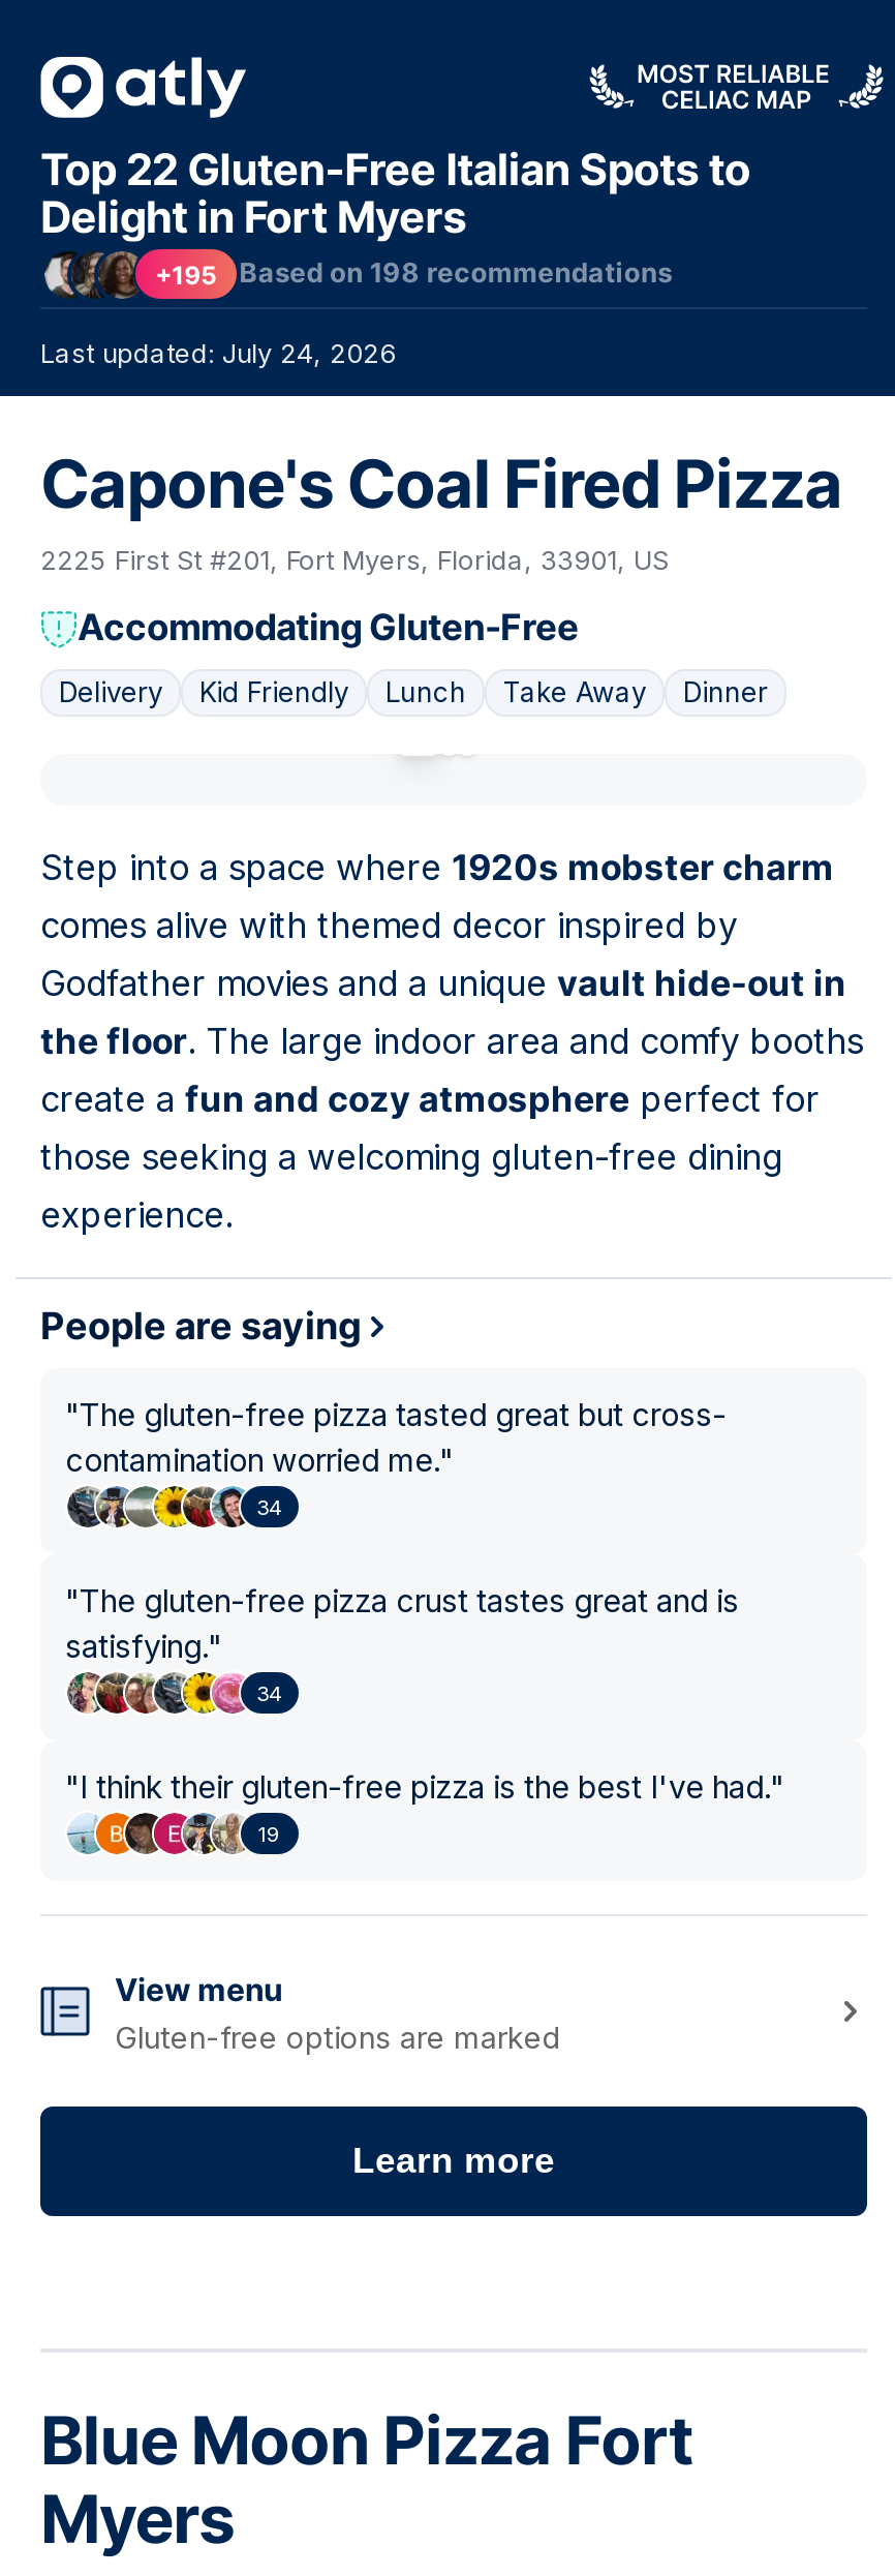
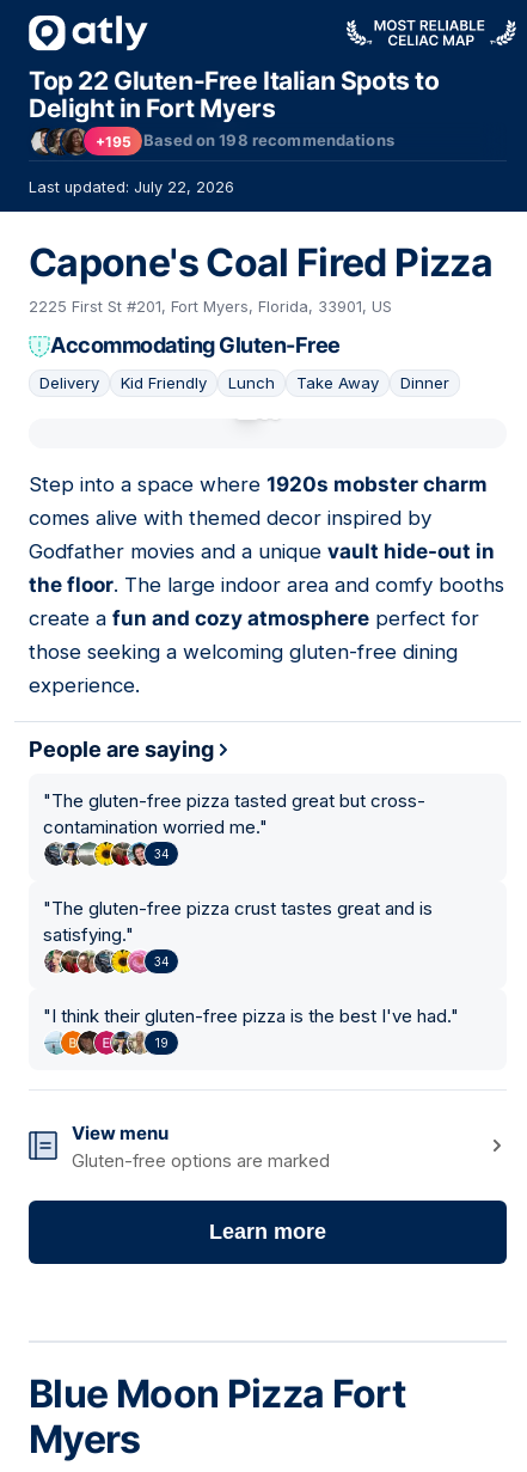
[40,338,396,369] Last updated: July 24, 2026 -> [29,178,234,196] Last updated: July 22, 2026

